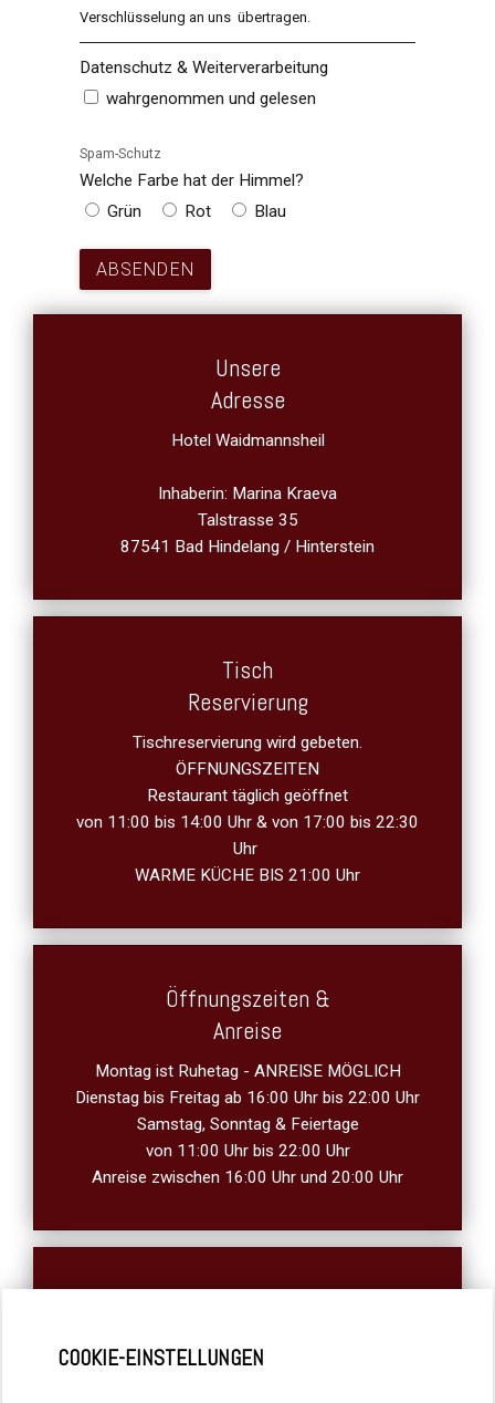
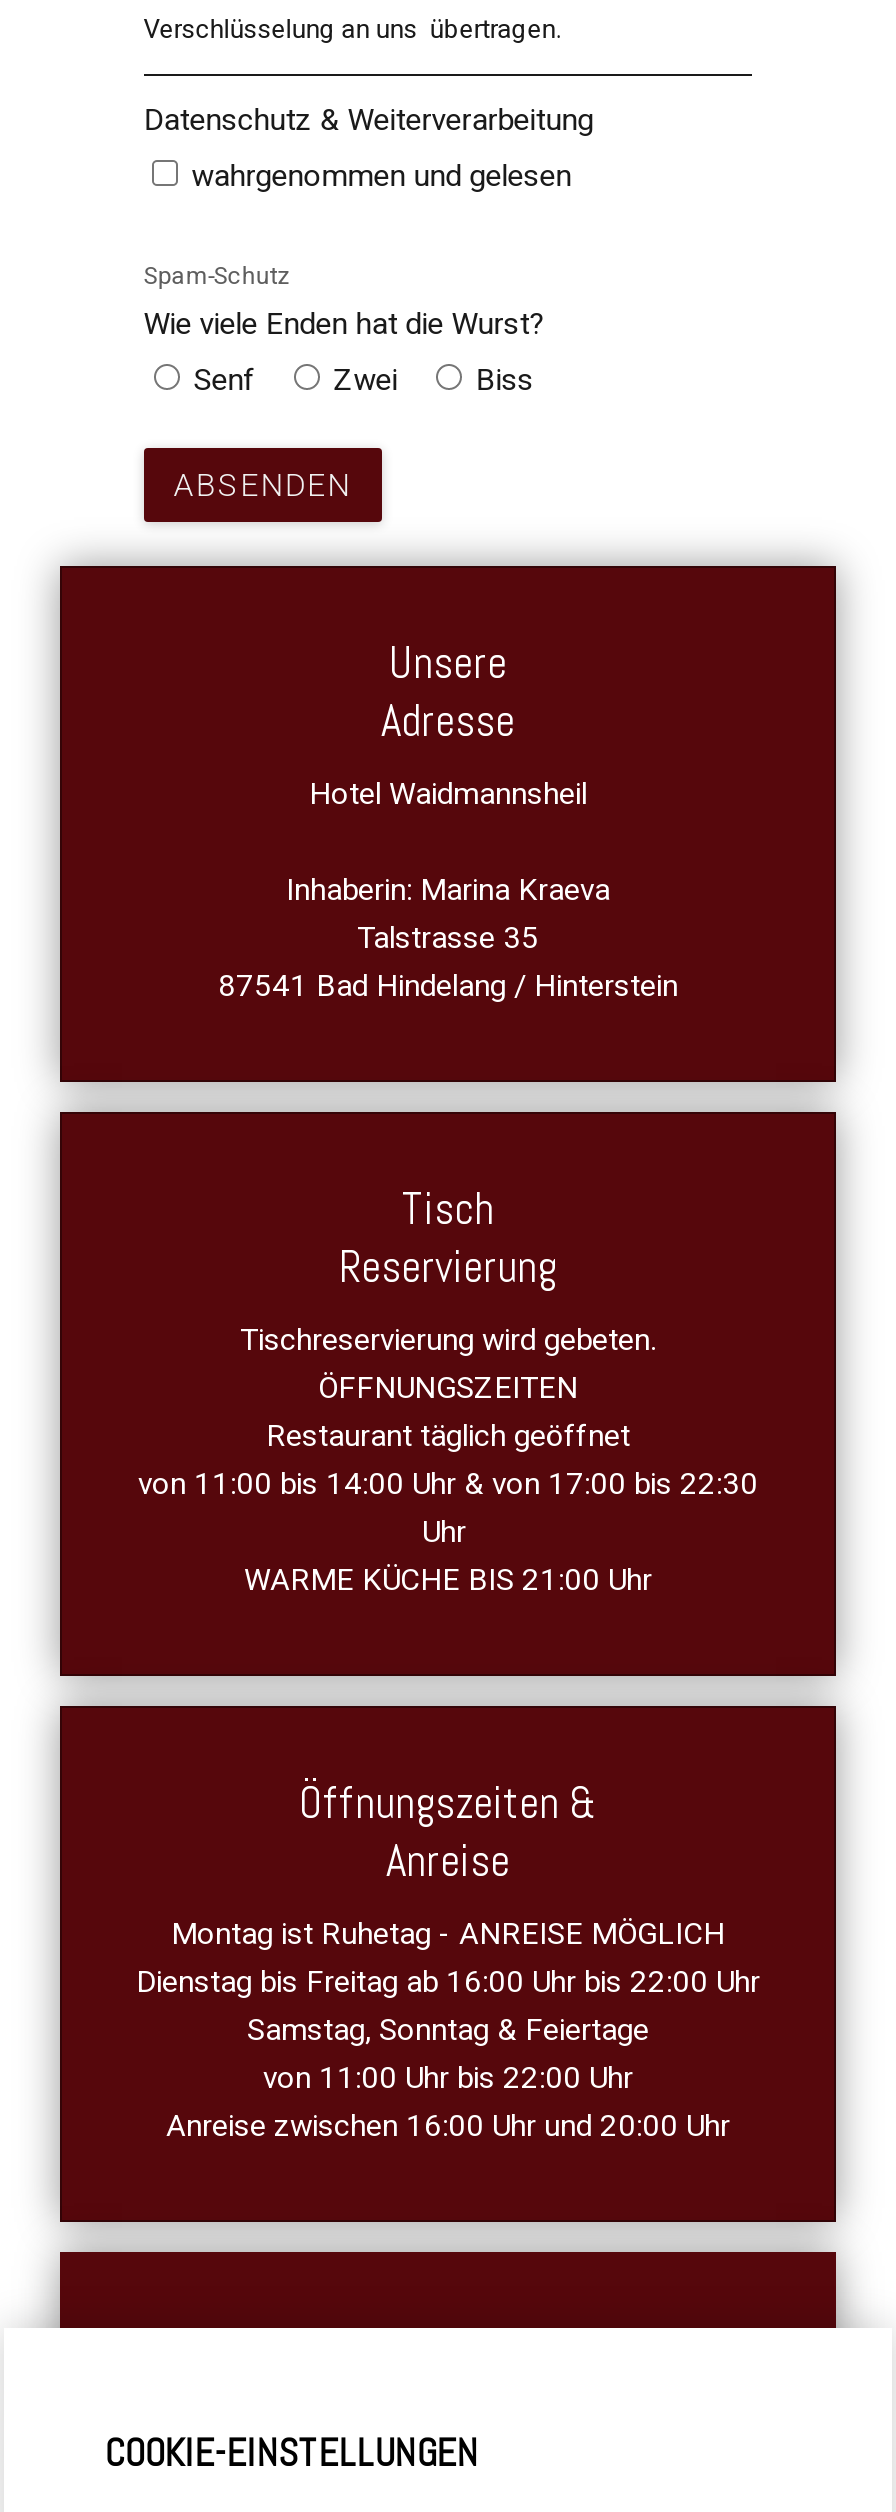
[79,171,304,191] Welche Farbe hat der Himmel? -> [144,307,546,343] Wie viele Enden hat die Wurst?
[107,202,286,222] Grün | Rot | Blau -> [194,363,534,399] Senf | Zwei | Biss

